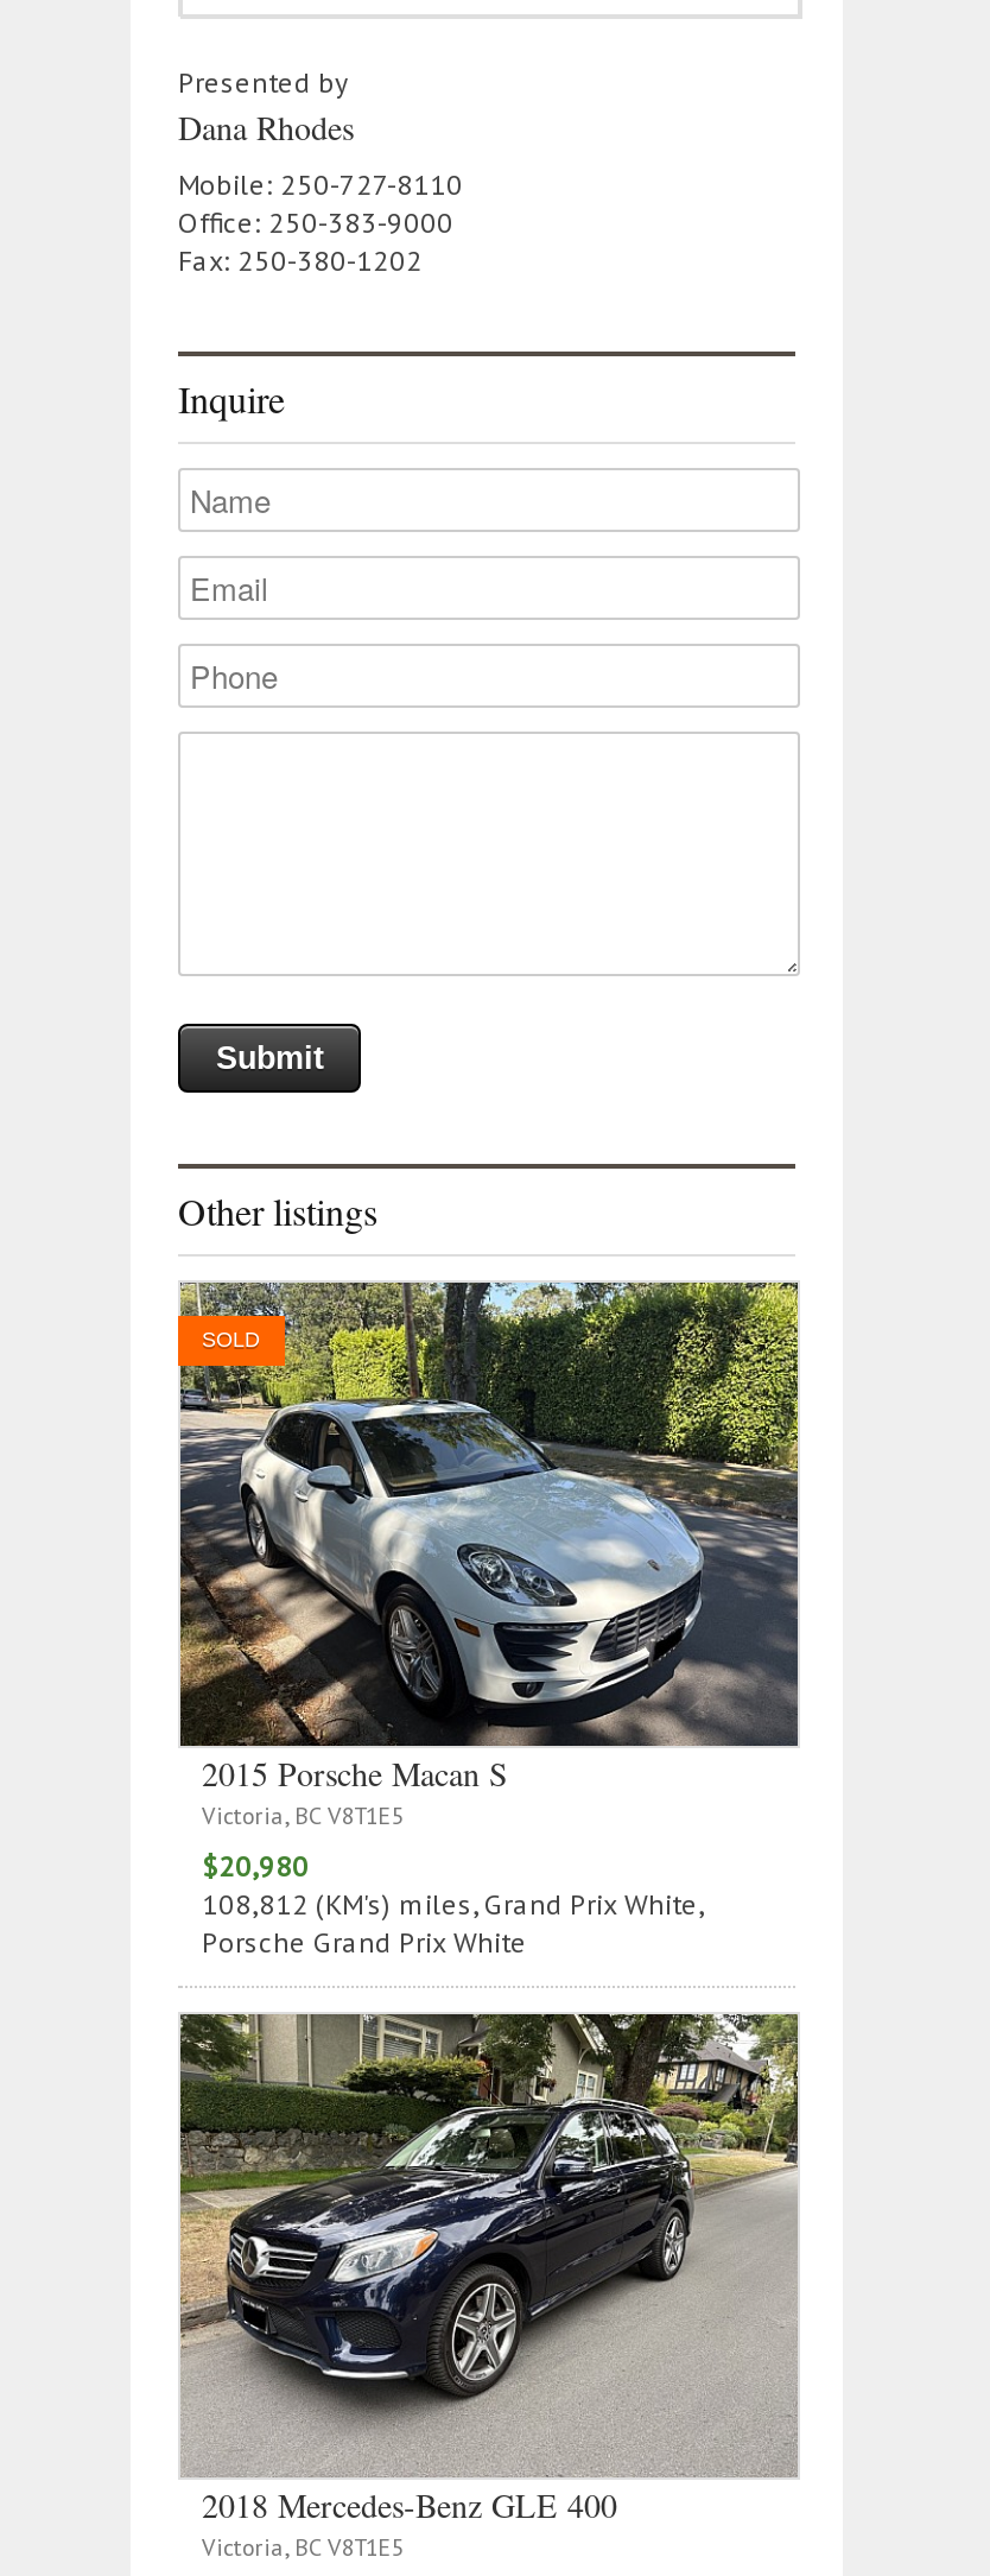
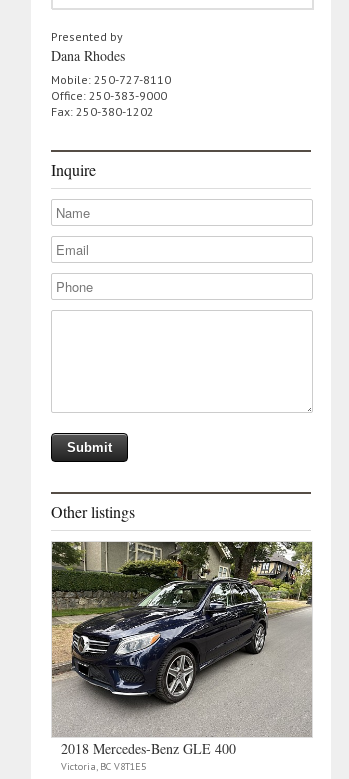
[178,1280,800,1746] [image] | SOLD -> none
[202,1752,703,1961] 2015 Porsche Macan S | Victoria, BC V8T1E5 | $20,980 | 108,812 (KM's) miles, Grand Prix White, | Porsche Grand Prix White -> none

